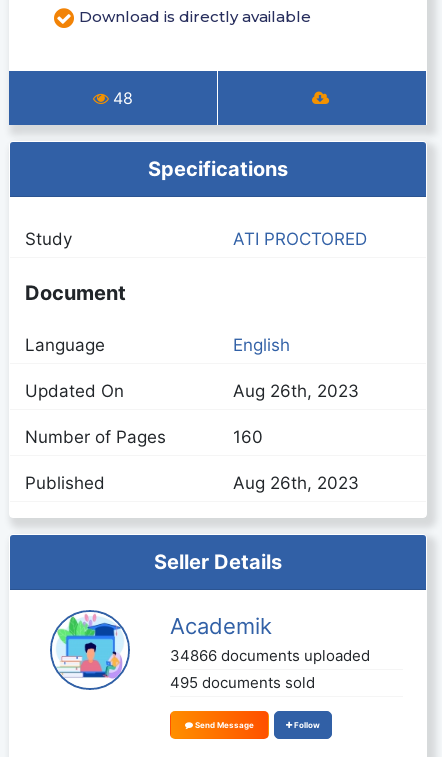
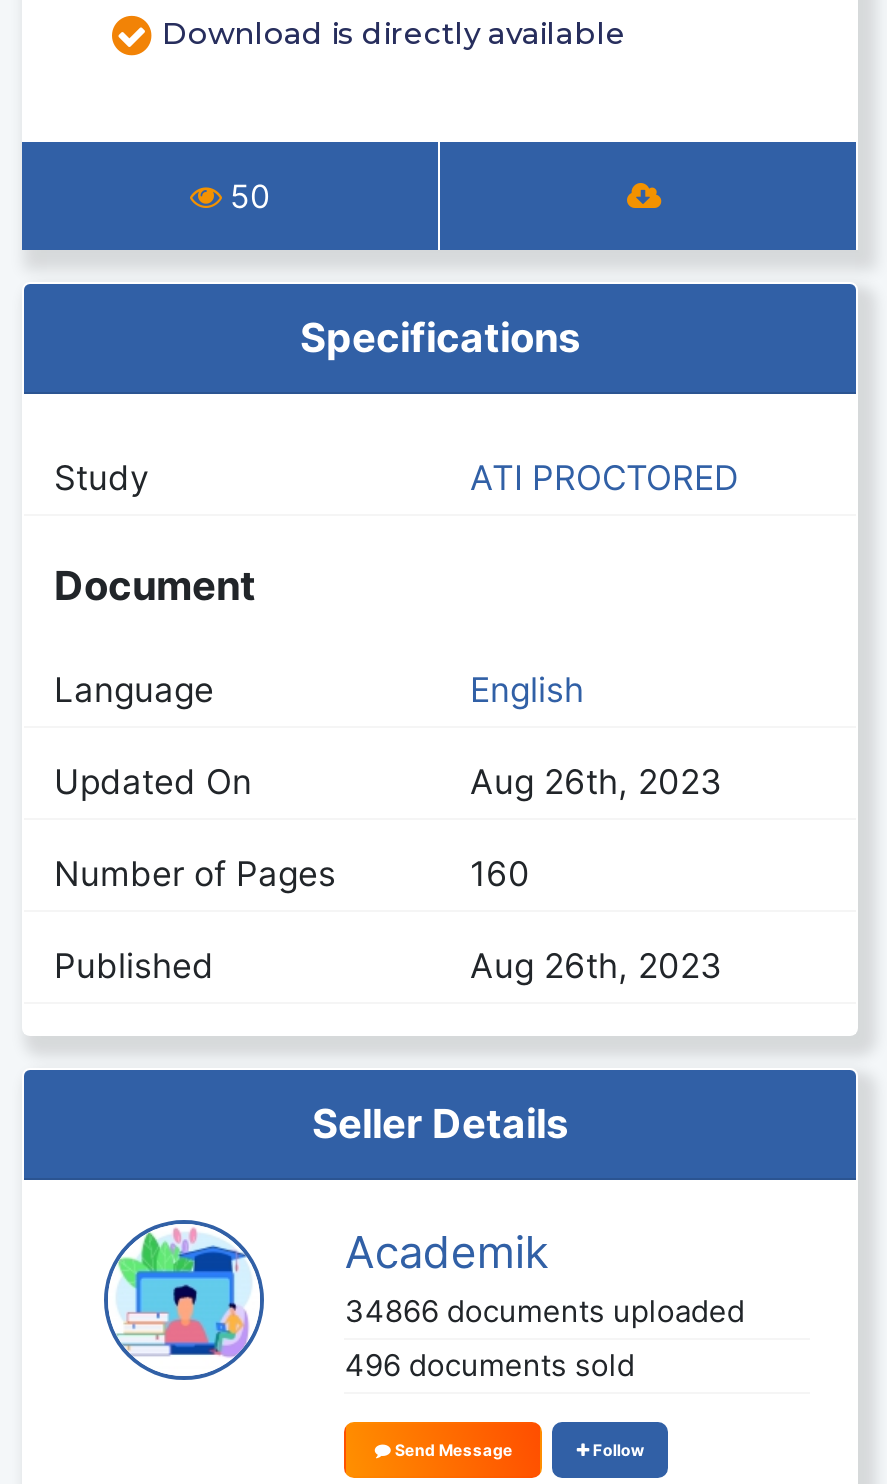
[113,88,133,108] 48 -> [230,176,270,216] 50
[170,673,315,692] 495 documents sold -> [345,1346,635,1384] 496 documents sold

